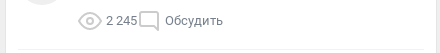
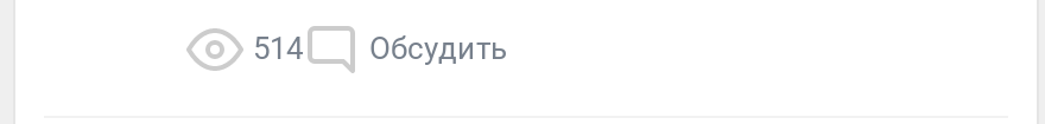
[106,13,223,28] 2 245 Обсудить -> [253,30,507,65] 514 Обсудить

